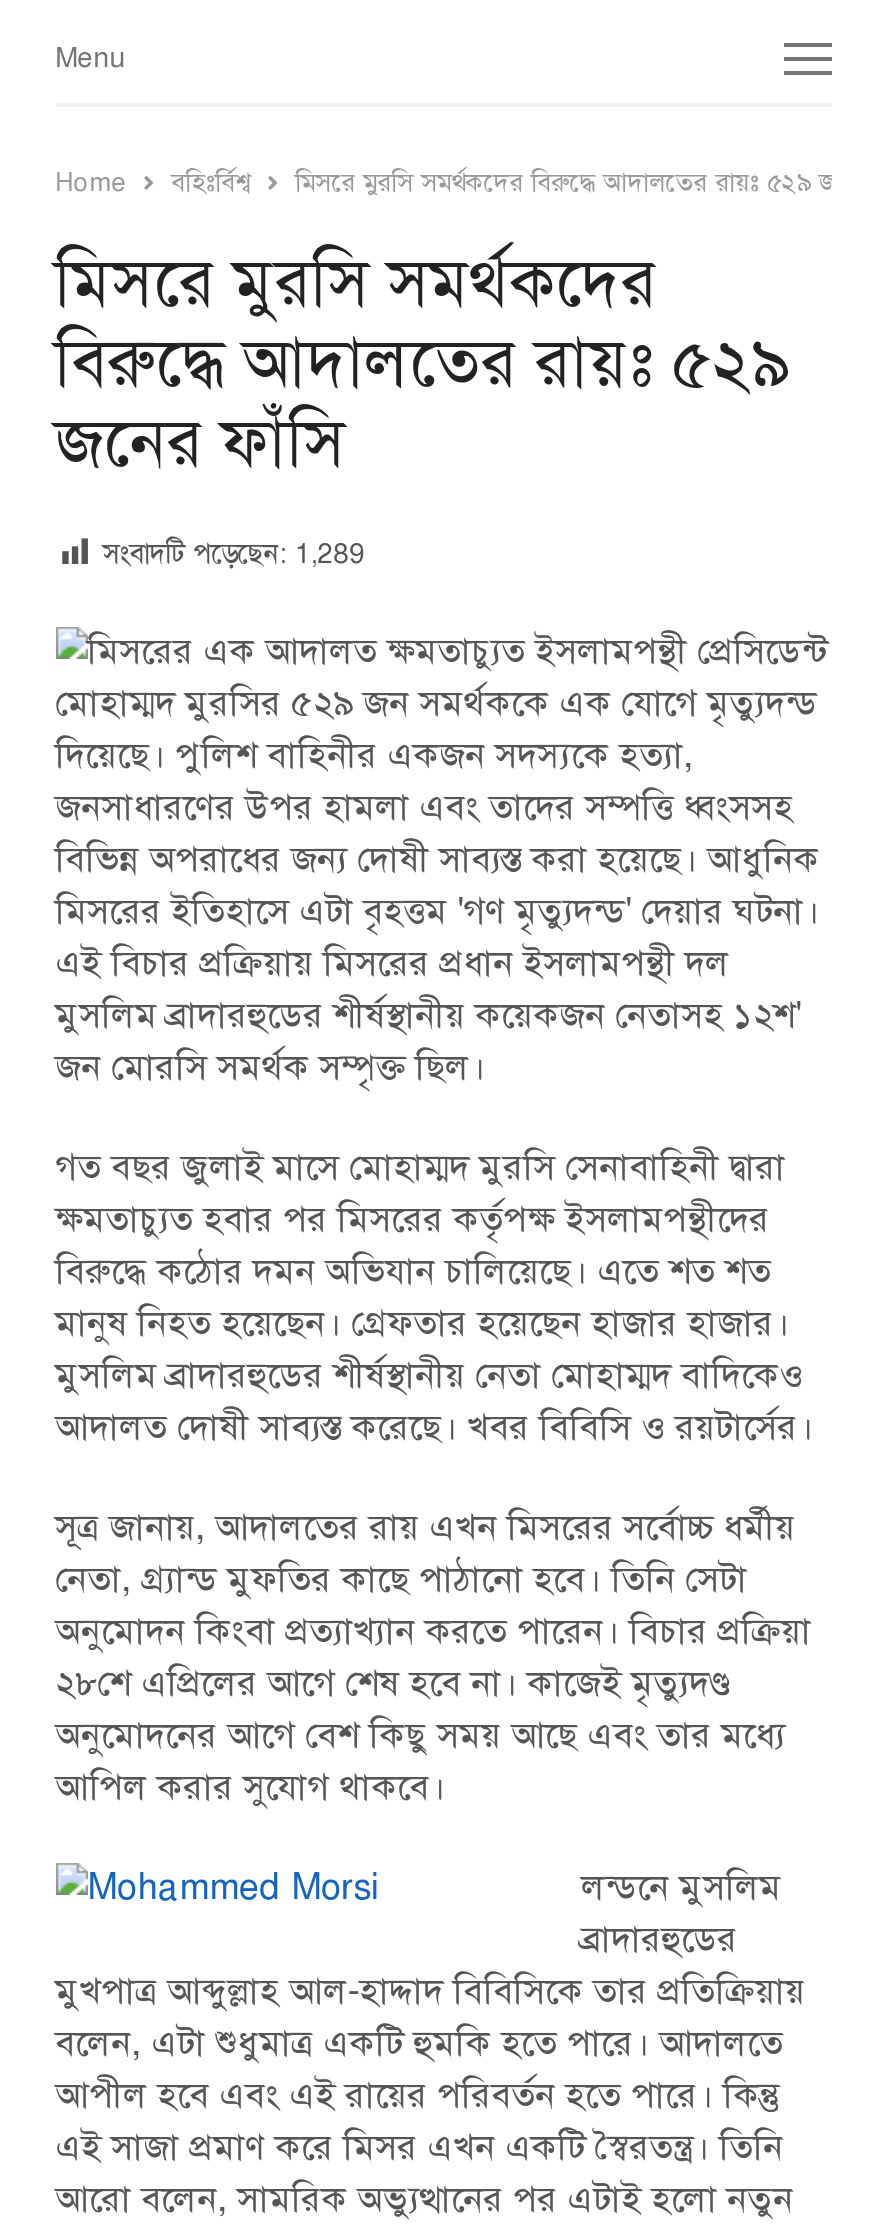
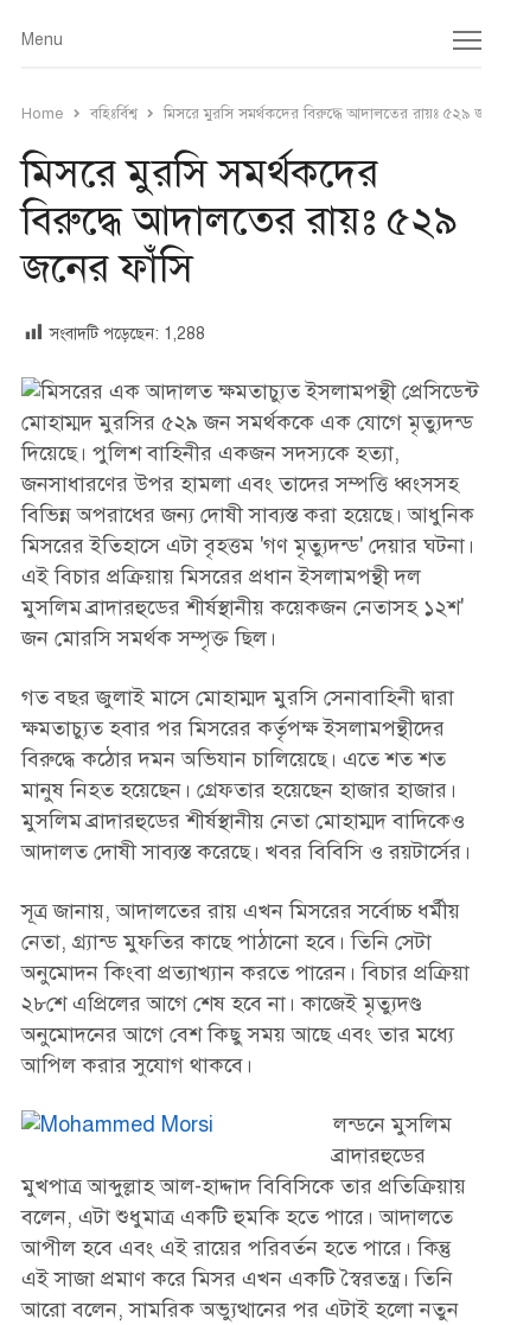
[103,537,365,571] সংবাদটি পড়েছেন: 1,289 -> [49,324,205,344] সংবাদটি পড়েছেন: 1,288

